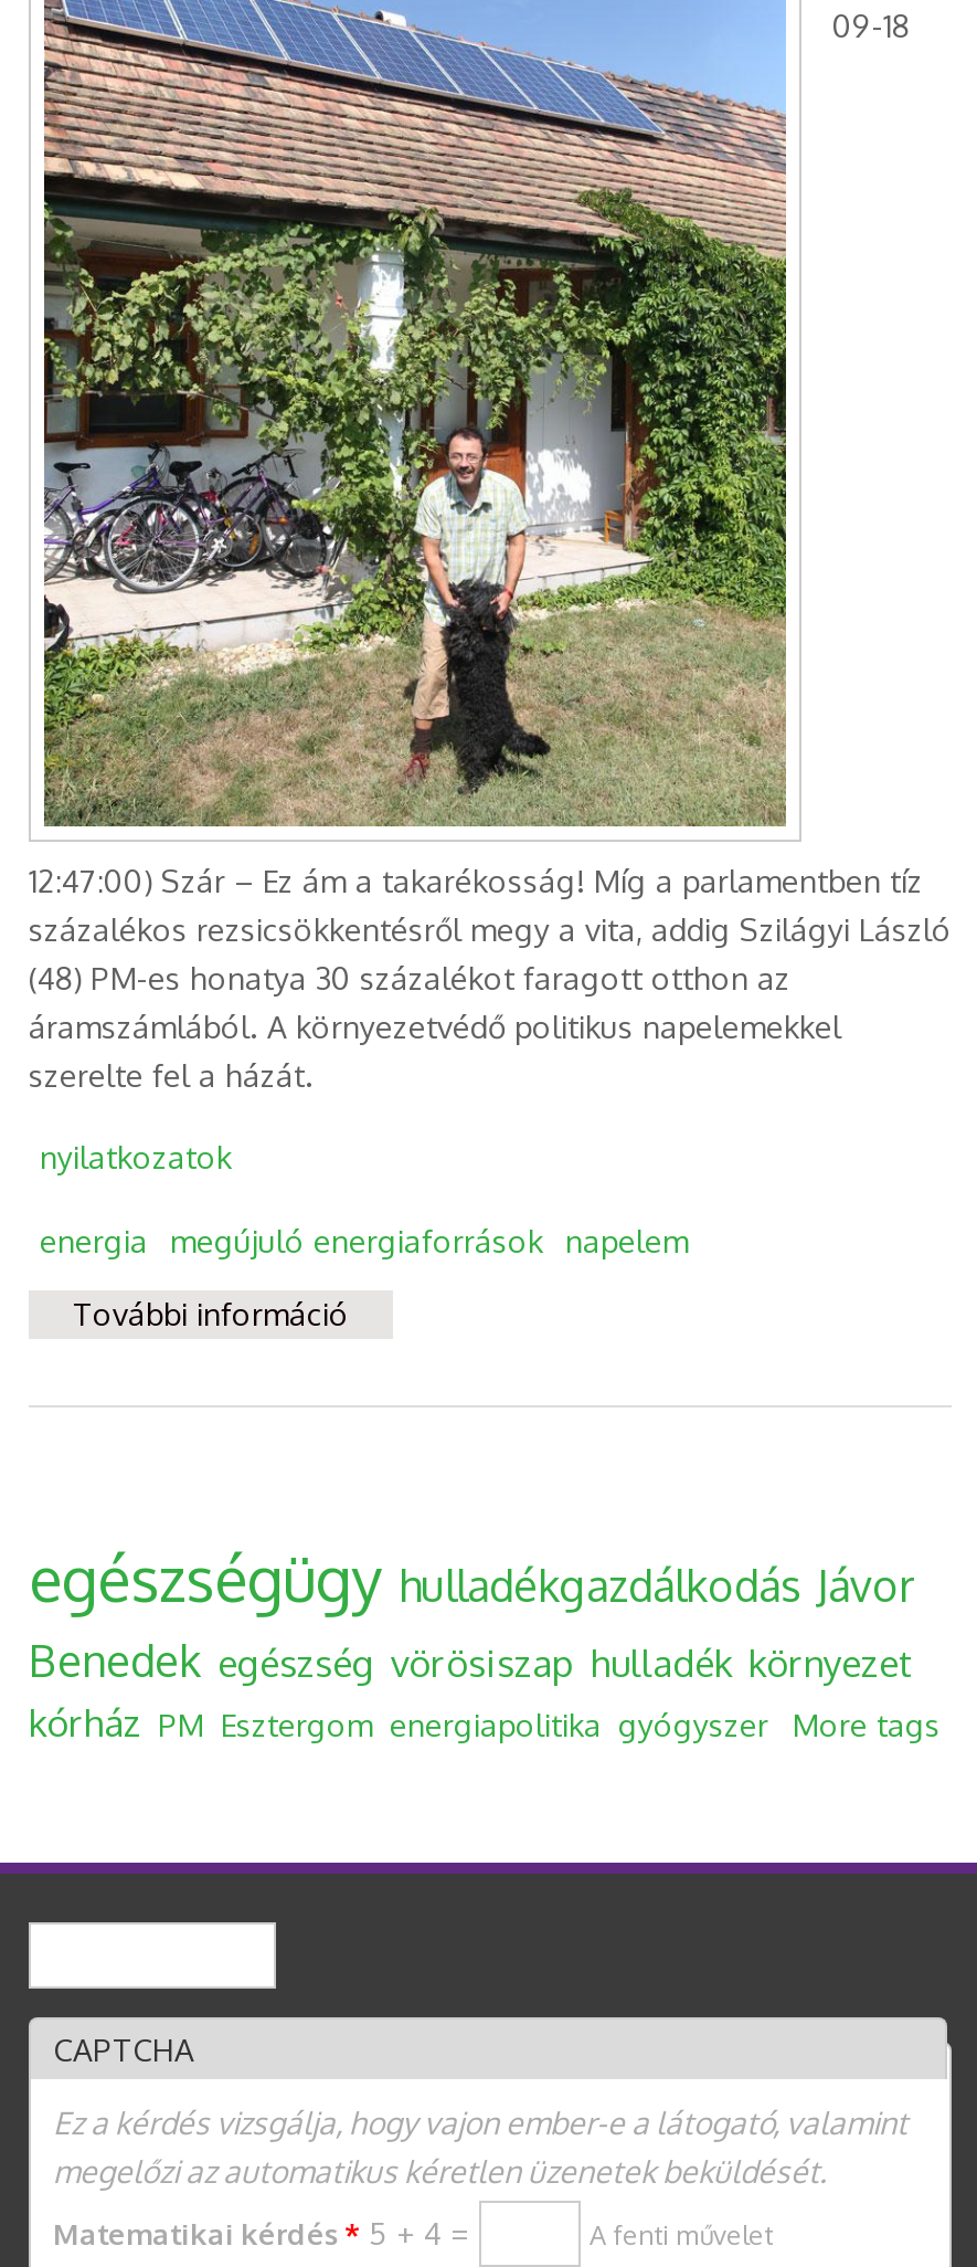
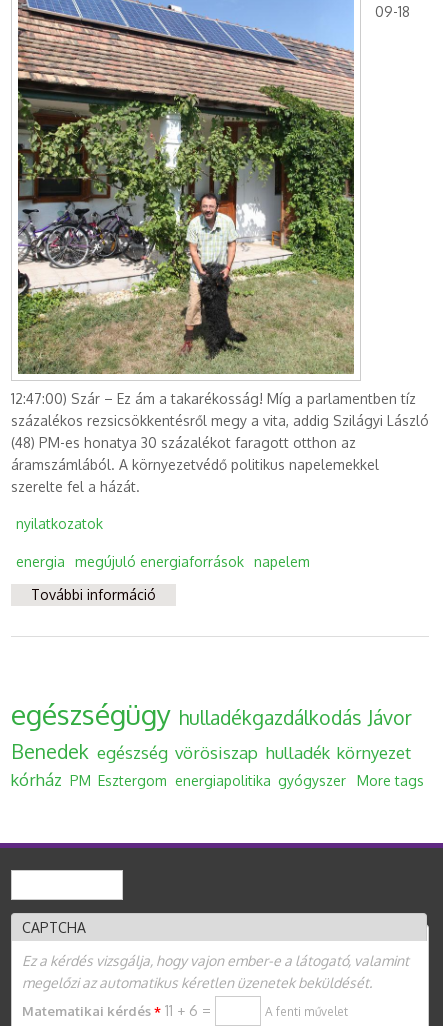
[53,2214,479,2252] Matematikai kérdés * 5 + 4 = -> [22,1002,215,1019] Matematikai kérdés * 11 + 6 =

